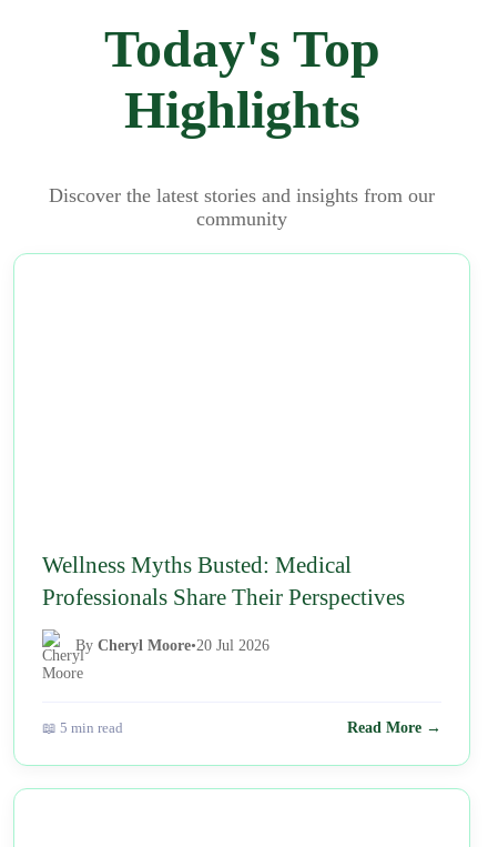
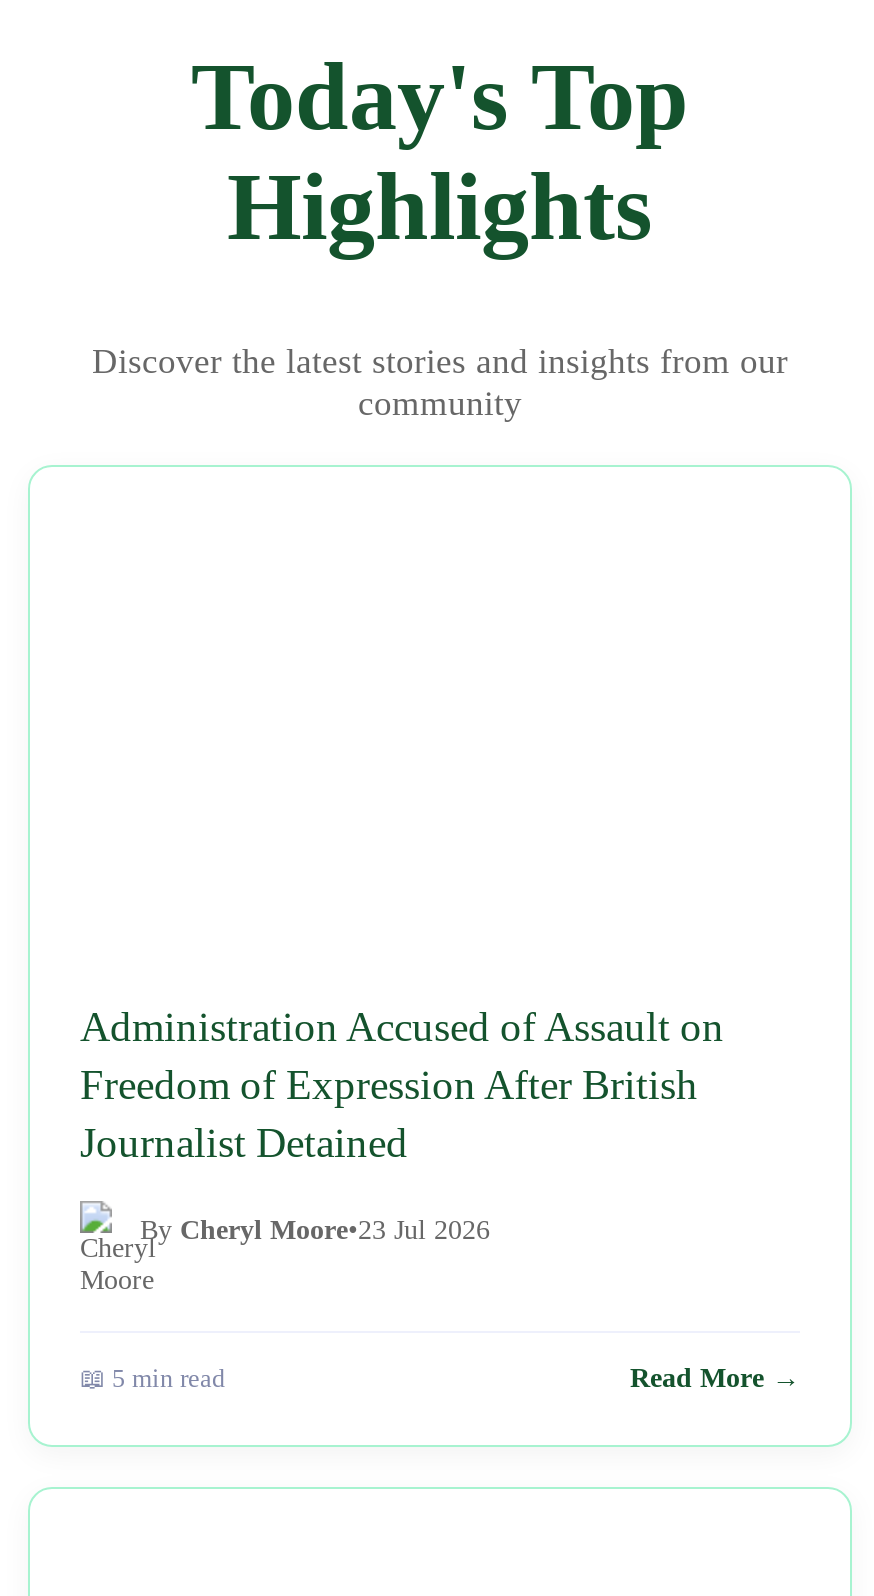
[42,552,405,610] Wellness Myths Busted: Medical | Professionals Share Their Perspectives -> [80,1004,724,1166] Administration Accused of Assault on | Freedom of Expression After British | Journalist Detained
[75,638,270,654] By Cheryl Moore•20 Jul 2026 -> [140,1216,490,1246] By Cheryl Moore•23 Jul 2026

